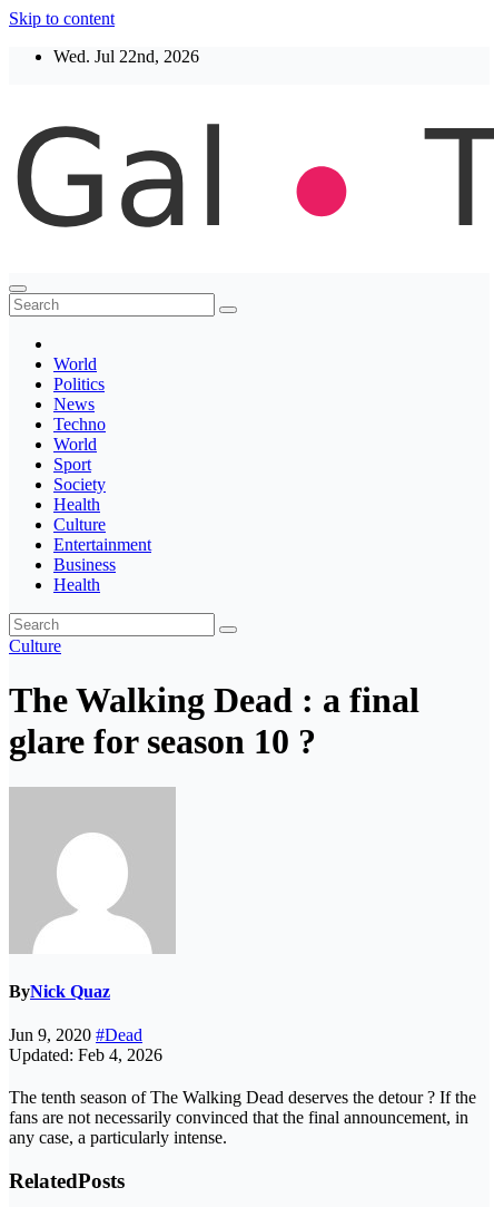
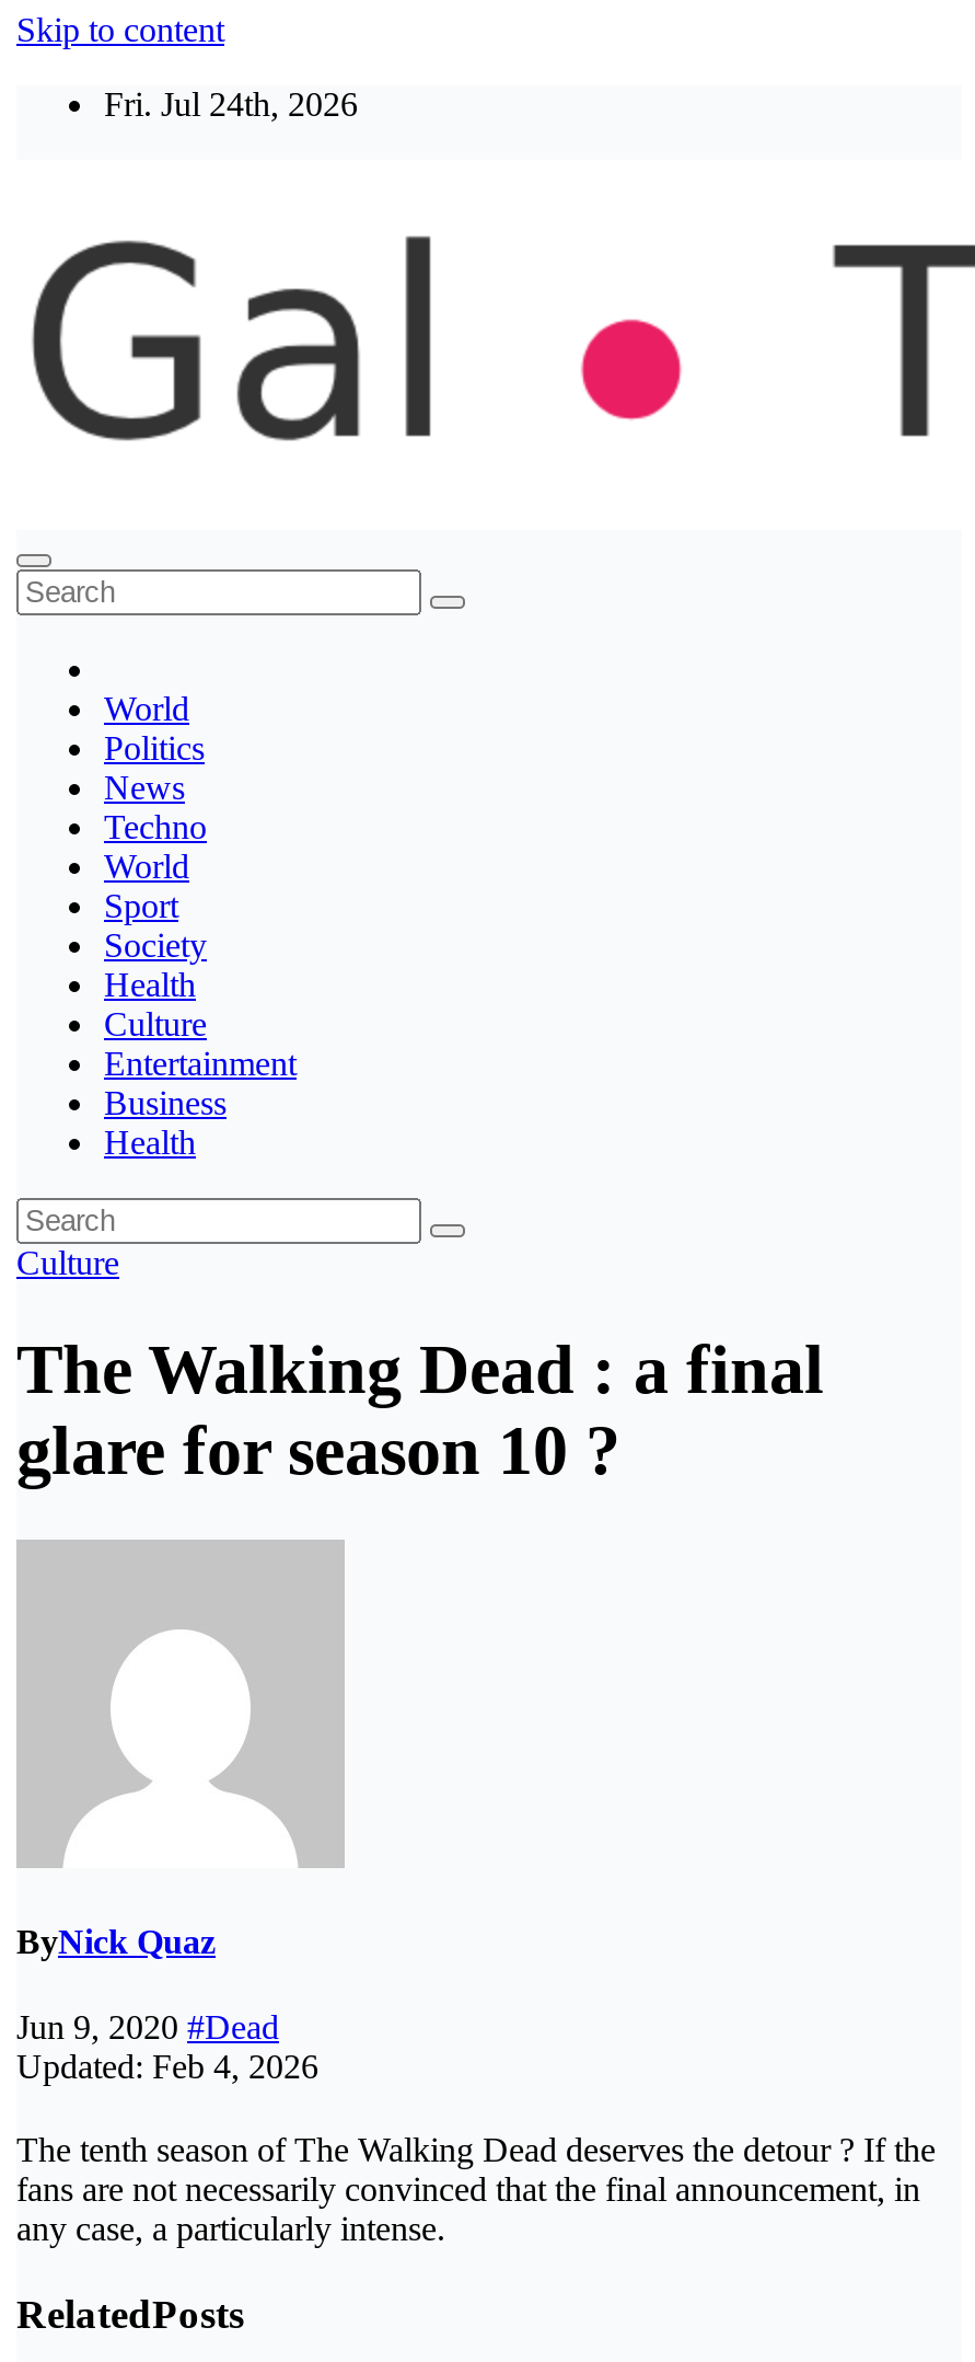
[53,47,199,66] Wed. Jul 22nd, 2026 -> [104,85,358,123] Fri. Jul 24th, 2026

